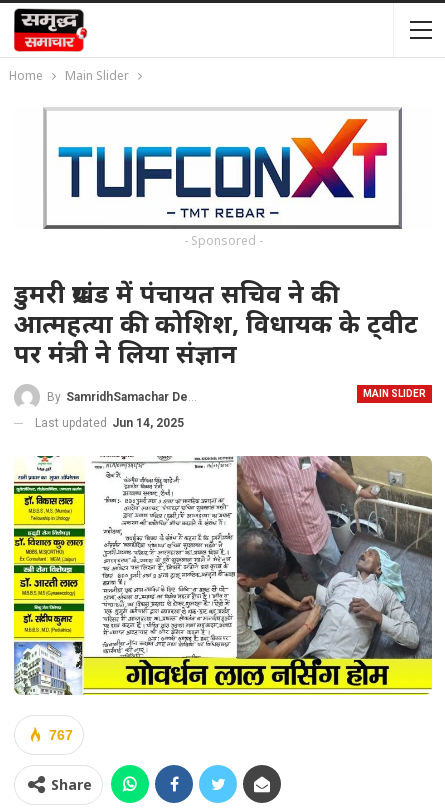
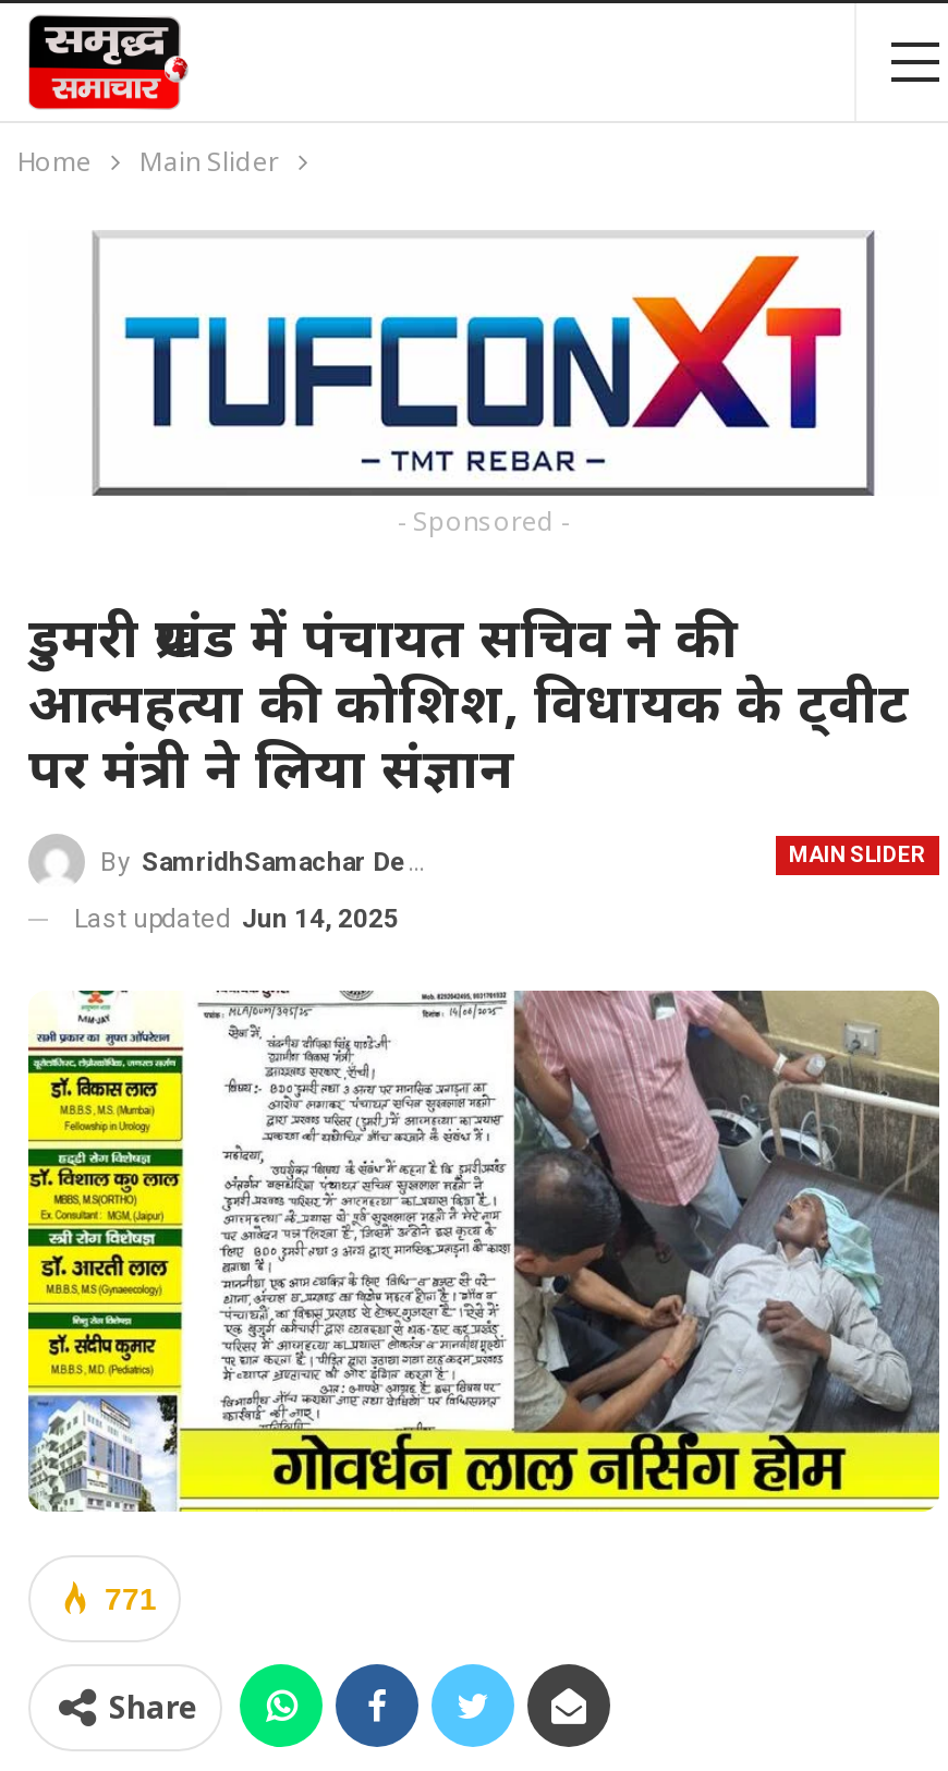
[49,727,73,743] 767 -> [105,1582,157,1617] 771

